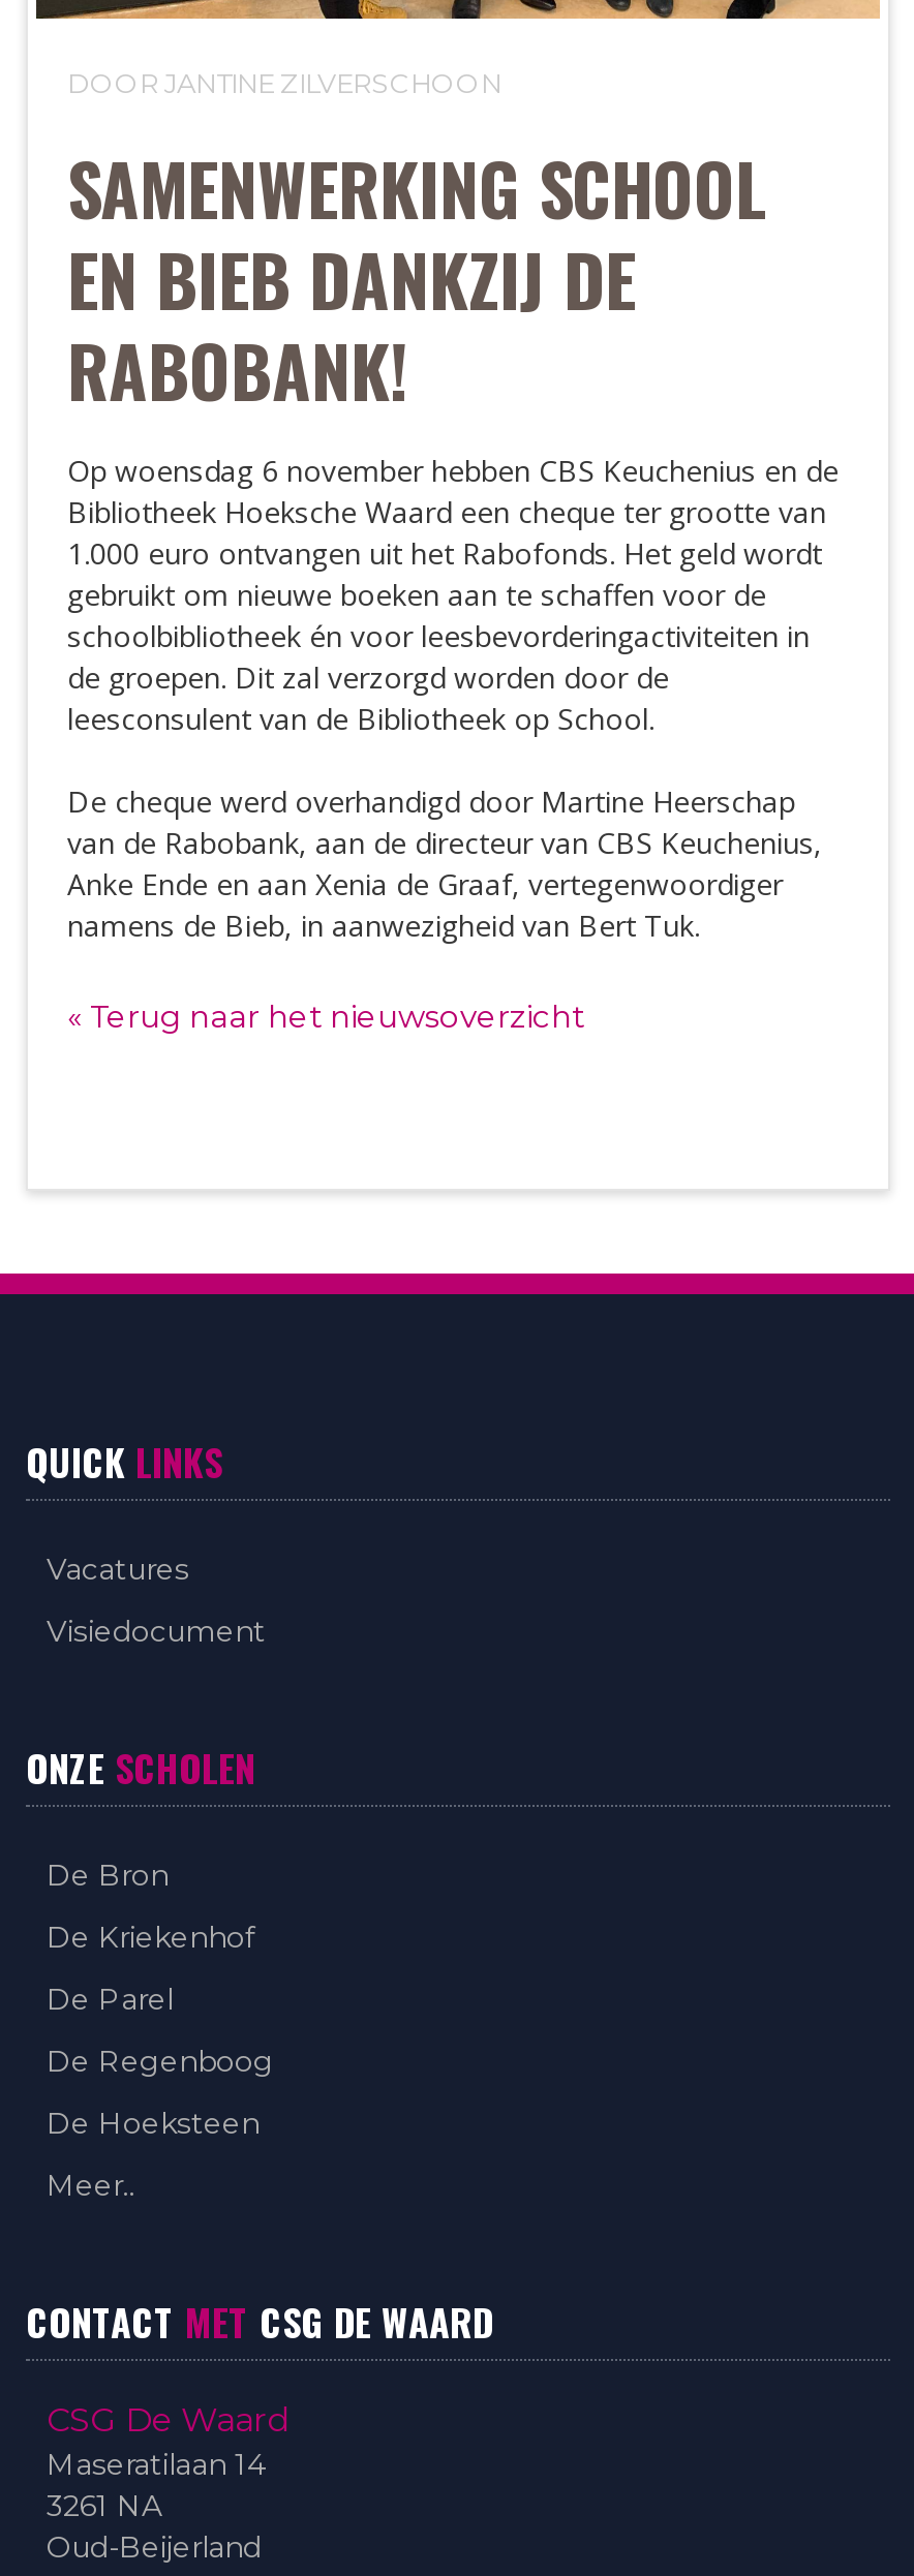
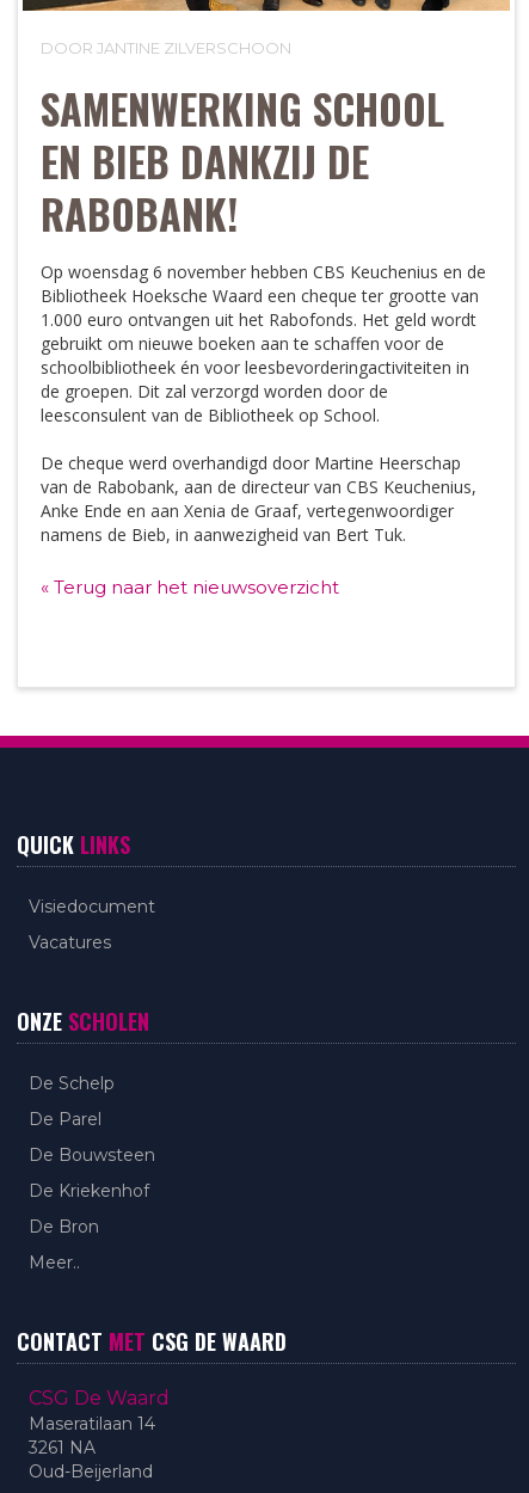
moved [47,1551,189,1588] -> [29,932,111,953]: Vacatures
moved [47,1613,266,1650] -> [29,896,155,917]: Visiedocument
none -> [29,1073,115,1094] De Schelp
moved [47,1857,255,1956] -> [29,1180,149,1237]: De Kriekenhof | De Bron
moved [47,1981,173,2018] -> [29,1108,102,1130]: De Parel
[47,2043,274,2142] De Regenboog | De Hoeksteen -> [29,1144,155,1166] De Bouwsteen

